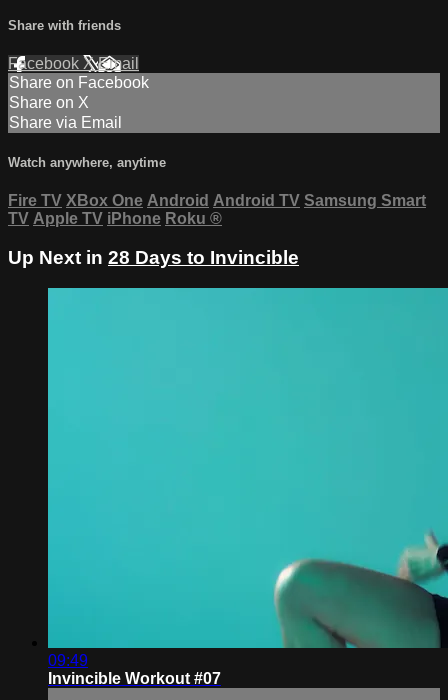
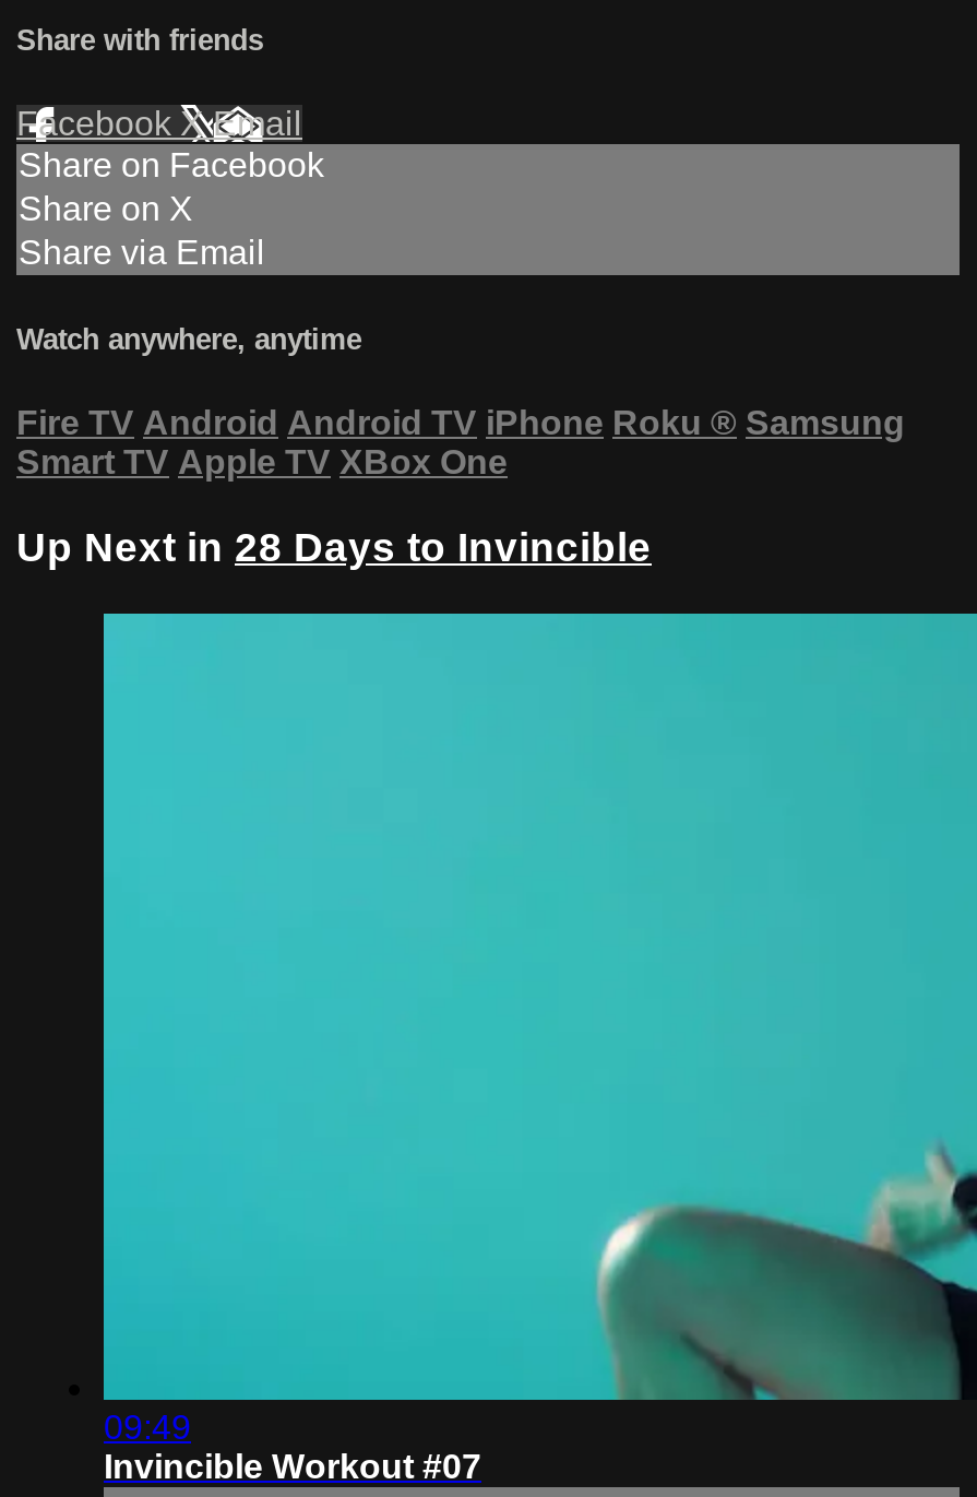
[8,192,426,227] Fire TV XBox One Android Android TV Samsung Smart | TV Apple TV iPhone Roku ® -> [16,405,905,481] Fire TV Android Android TV iPhone Roku ® Samsung | Smart TV Apple TV XBox One

